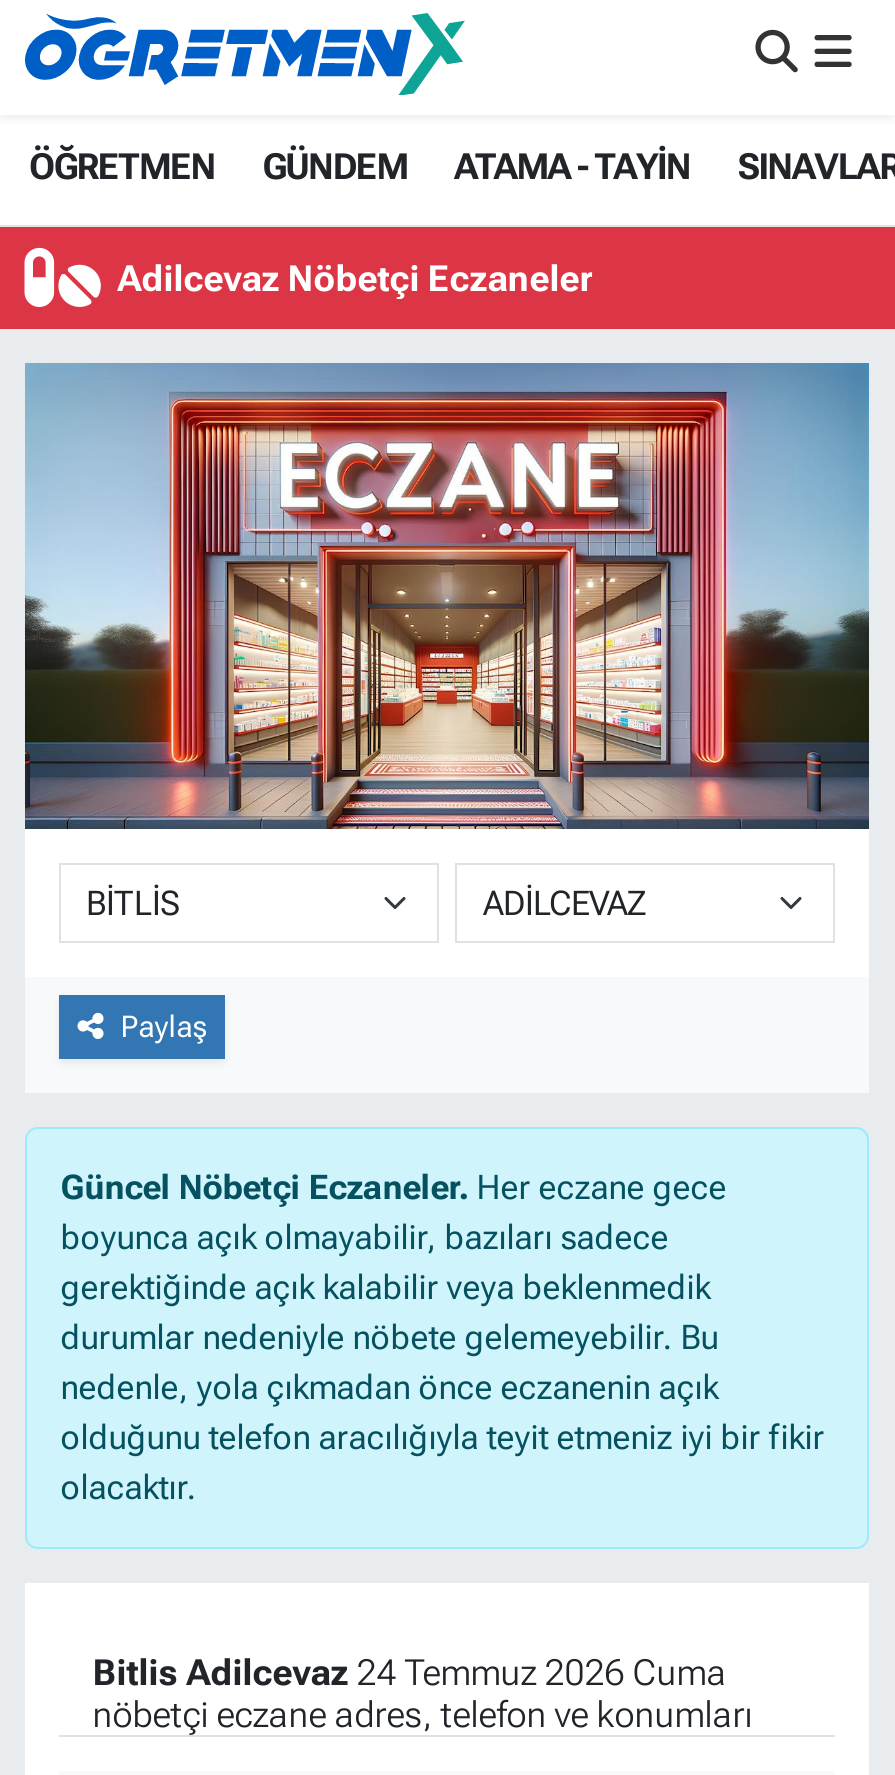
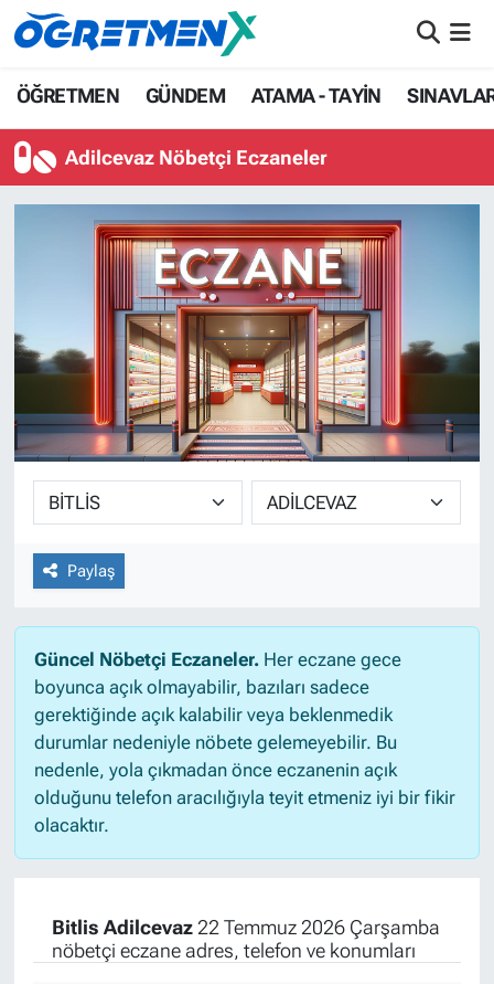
[93,1651,727,1693] Bitlis Adilcevaz 24 Temmuz 2026 Cuma -> [52,916,440,939] Bitlis Adilcevaz 22 Temmuz 2026 Çarşamba

